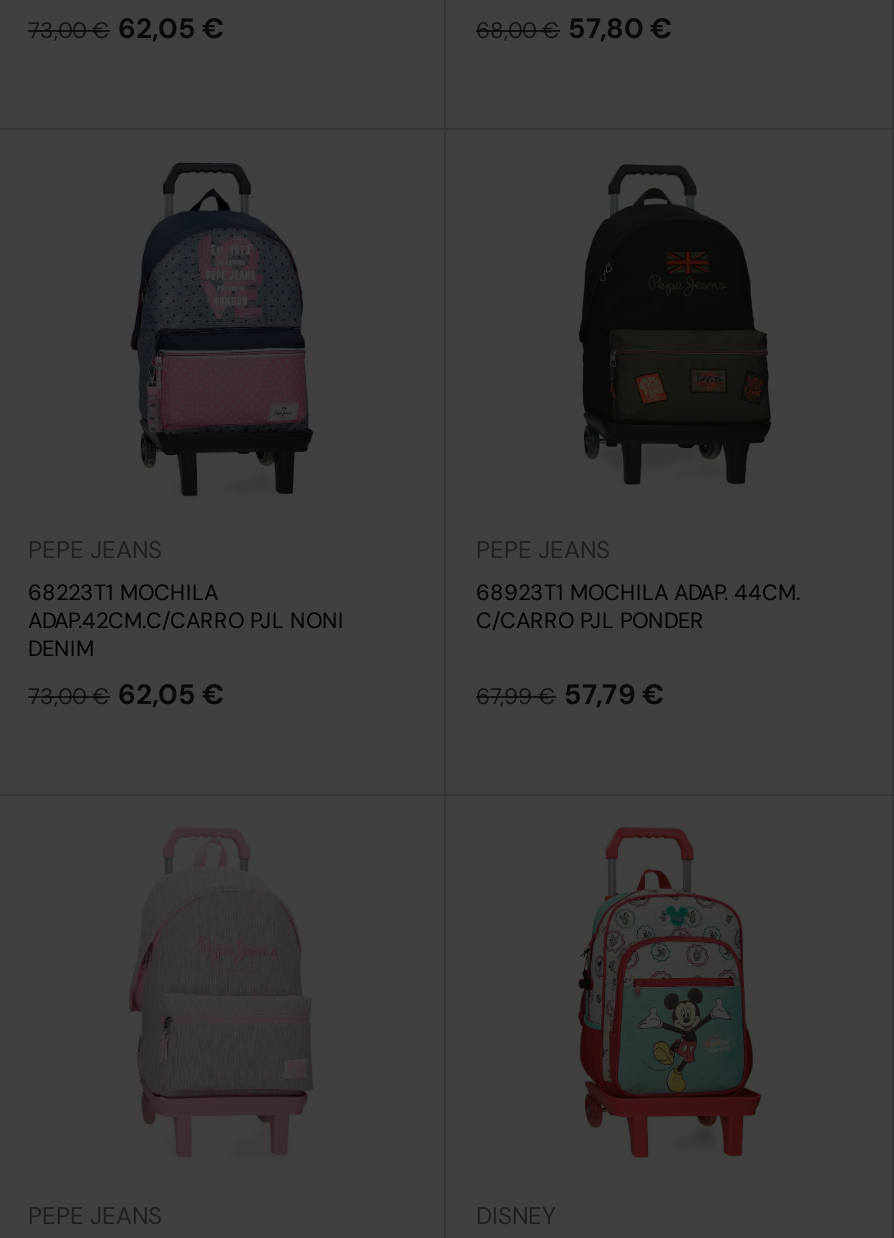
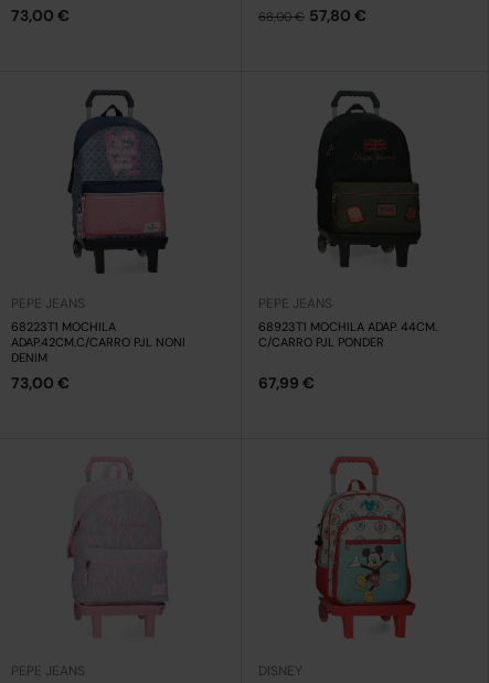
[28,10,224,46] 73,00 € 62,05 € -> [11,6,70,25] 73,00 €
[28,676,224,712] 73,00 € 62,05 € -> [11,373,70,393] 73,00 €
[476,676,664,712] 67,99 € 57,79 € -> [258,373,315,393] 67,99 €

